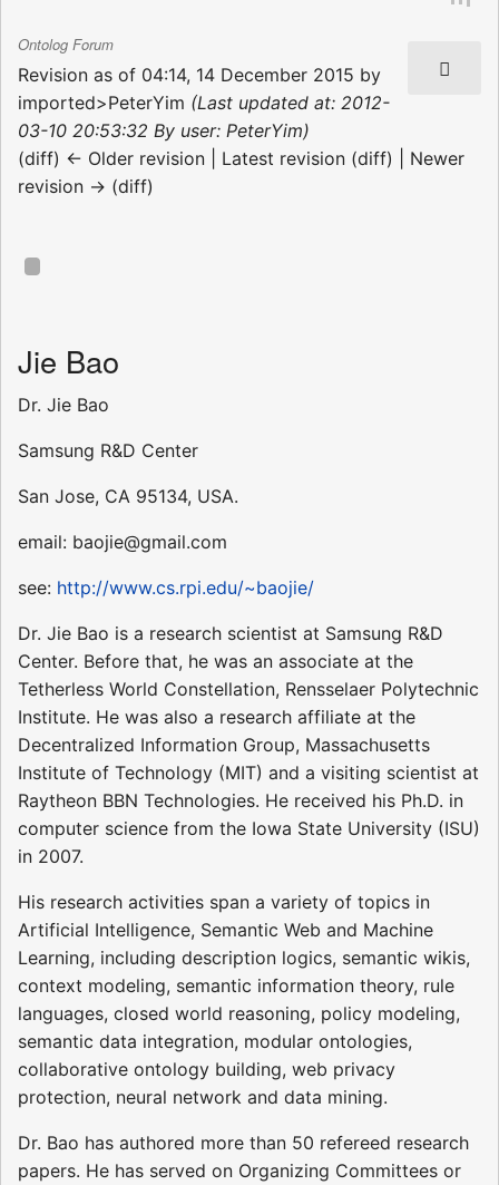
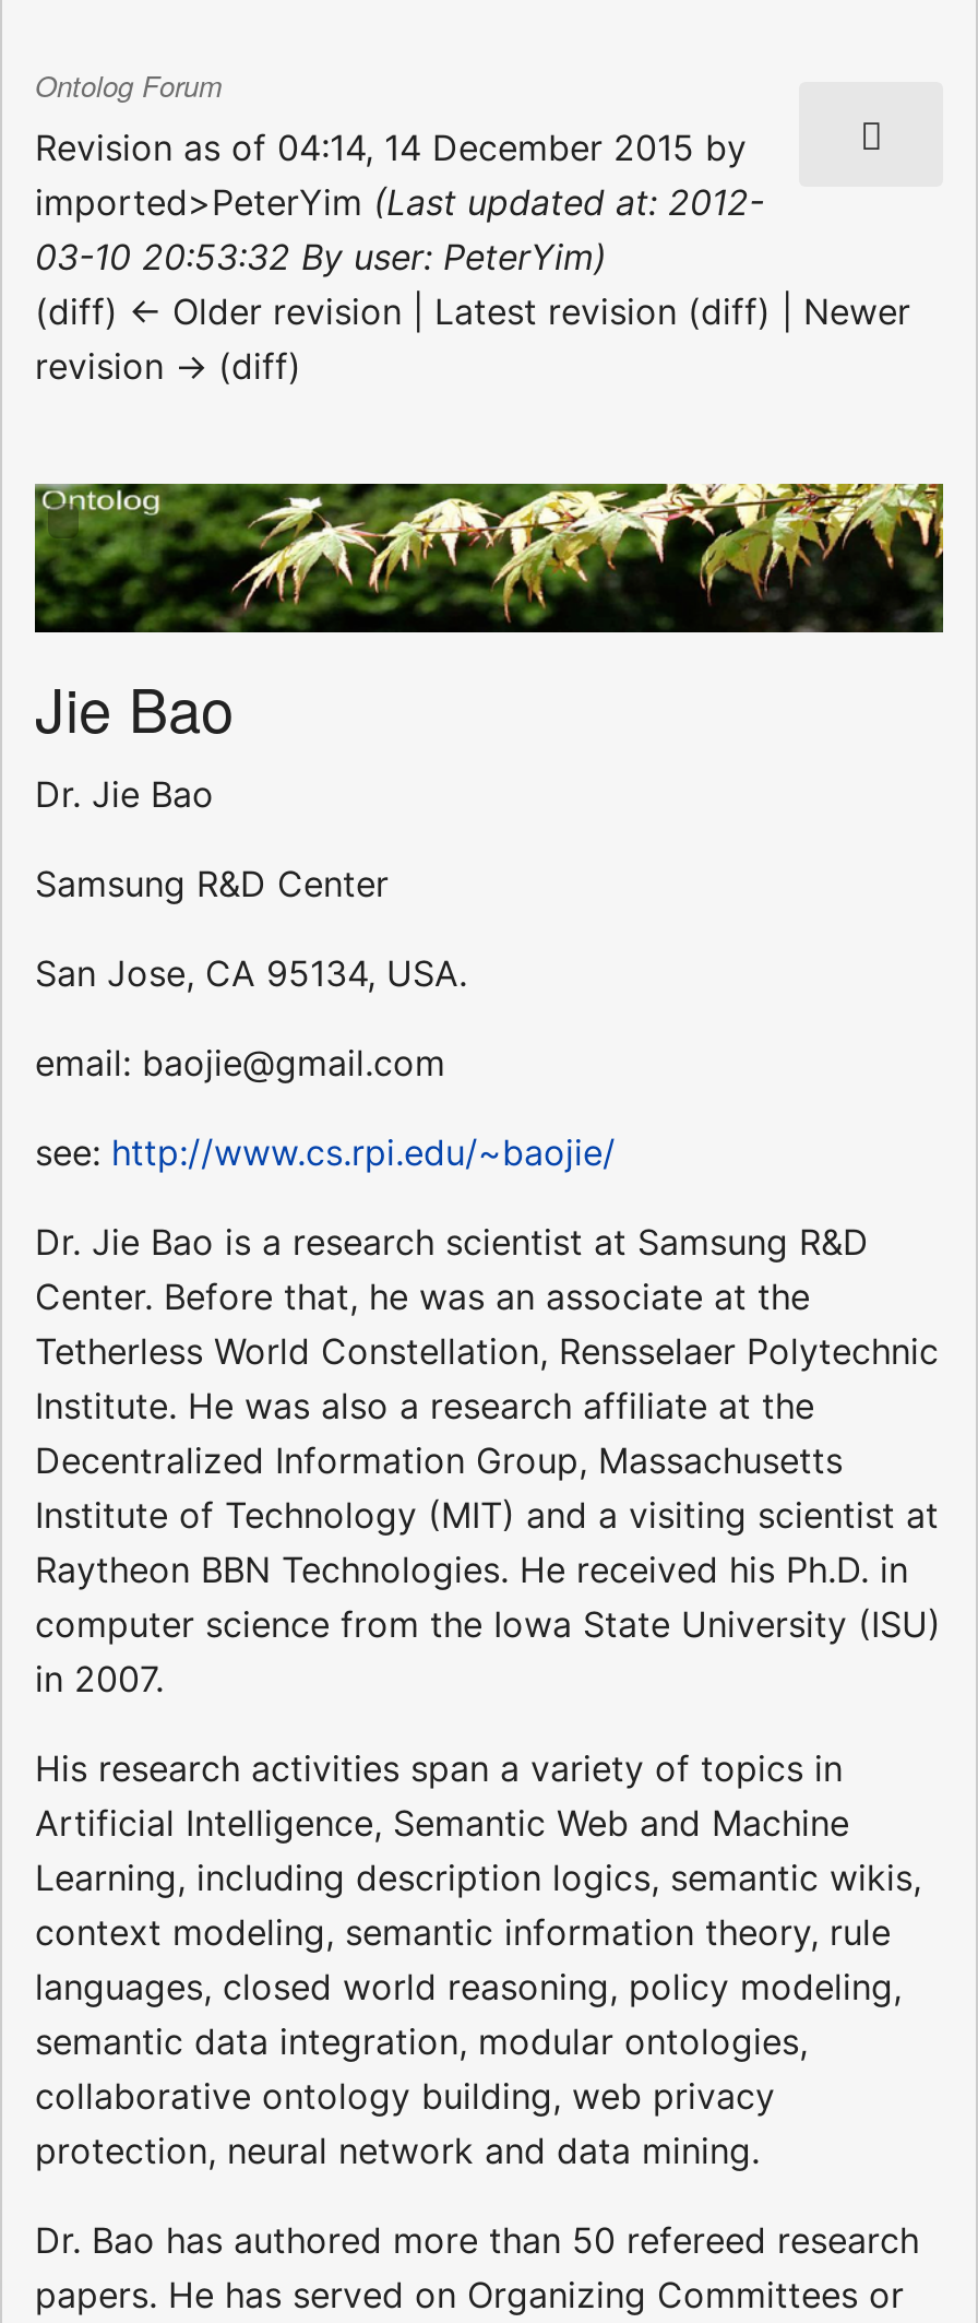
none -> [33,482,945,635] [image]

